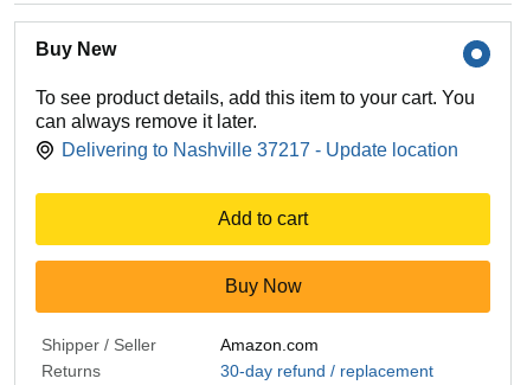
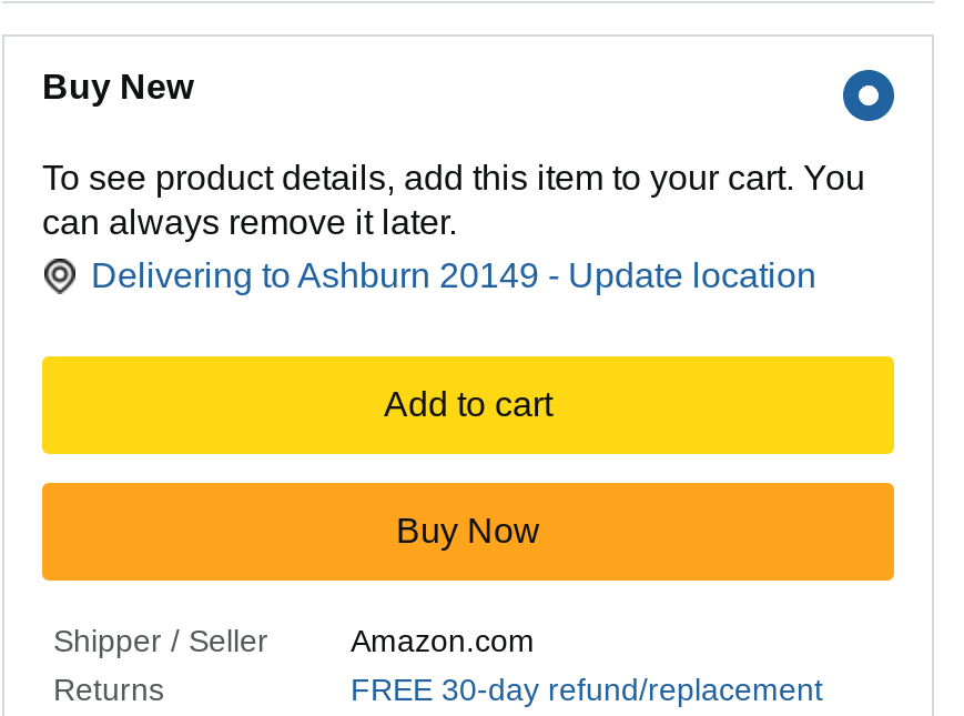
[62,140,458,160] Delivering to Nashville 37217 - Update location -> [91,256,816,294] Delivering to Ashburn 20149 - Update location
[220,361,433,380] 30-day refund / replacement -> [351,672,823,707] FREE 30-day refund/replacement

